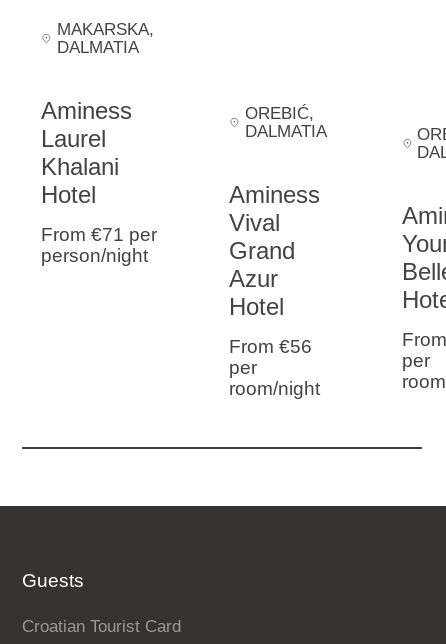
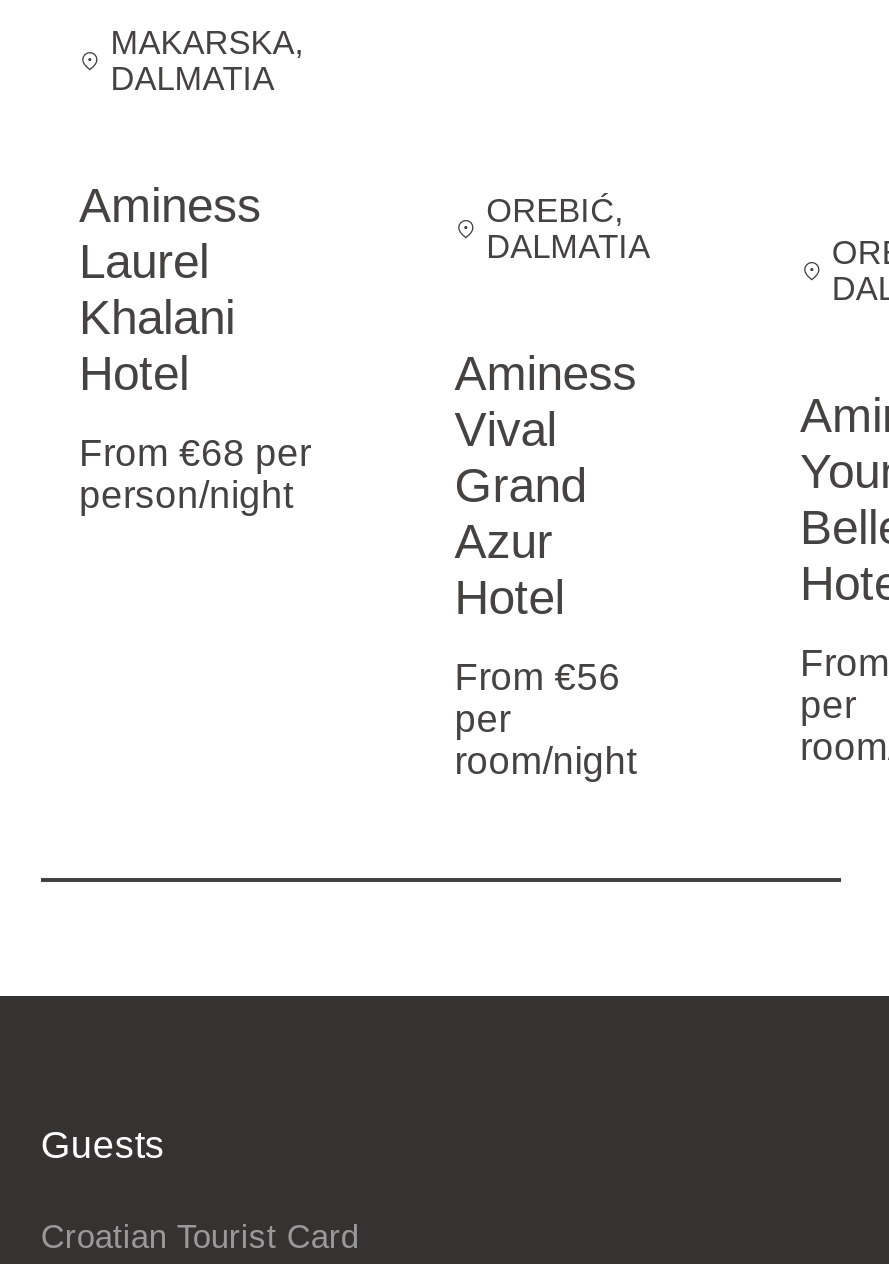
[41,224,157,245] From €71 per -> [79,431,311,473] From €68 per

